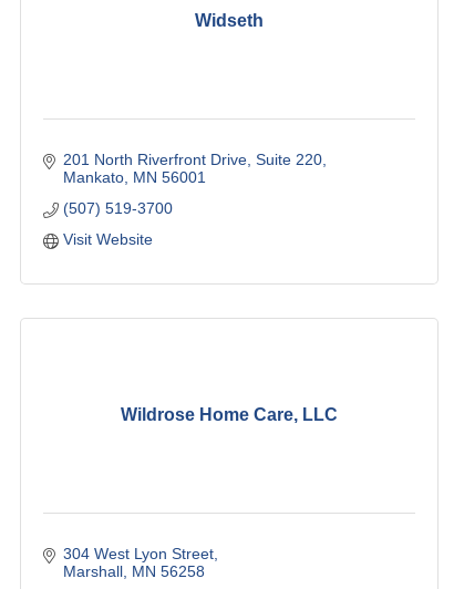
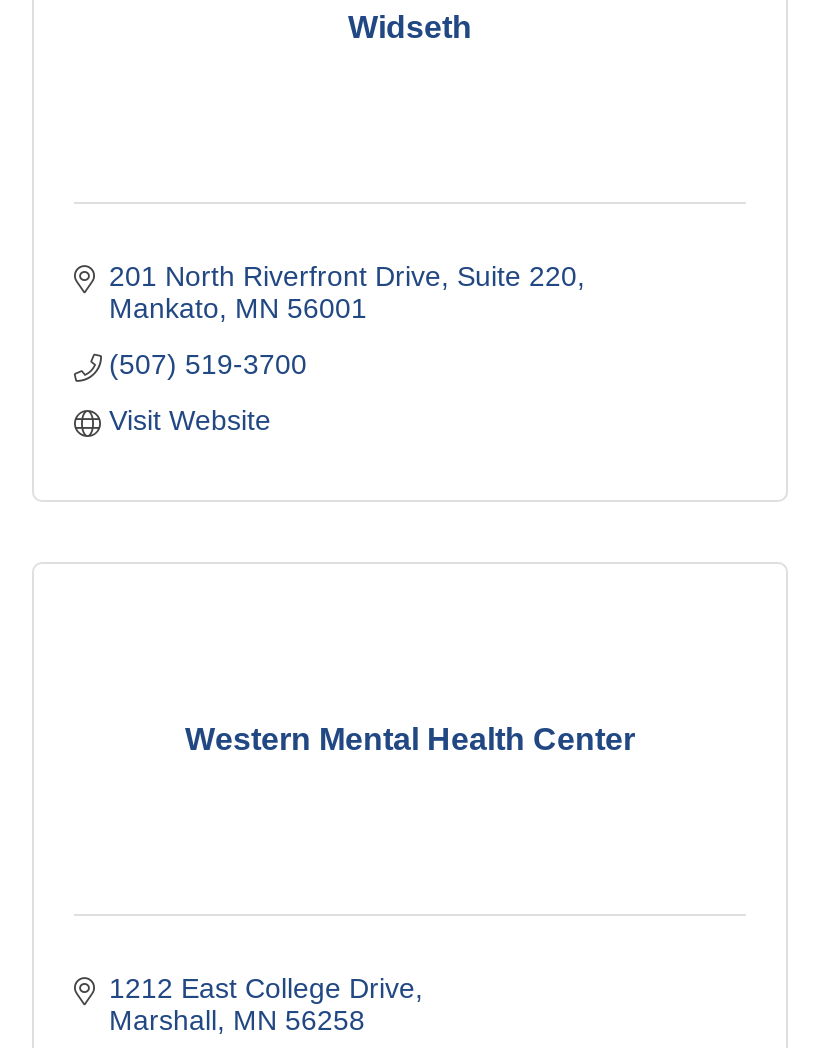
[121,405,338,424] Wildrose Home Care, LLC -> [185,721,635,755] Western Mental Health Center
[63,544,213,562] 304 West Lyon Street -> [109,972,415,1004] 1212 East College Drive

